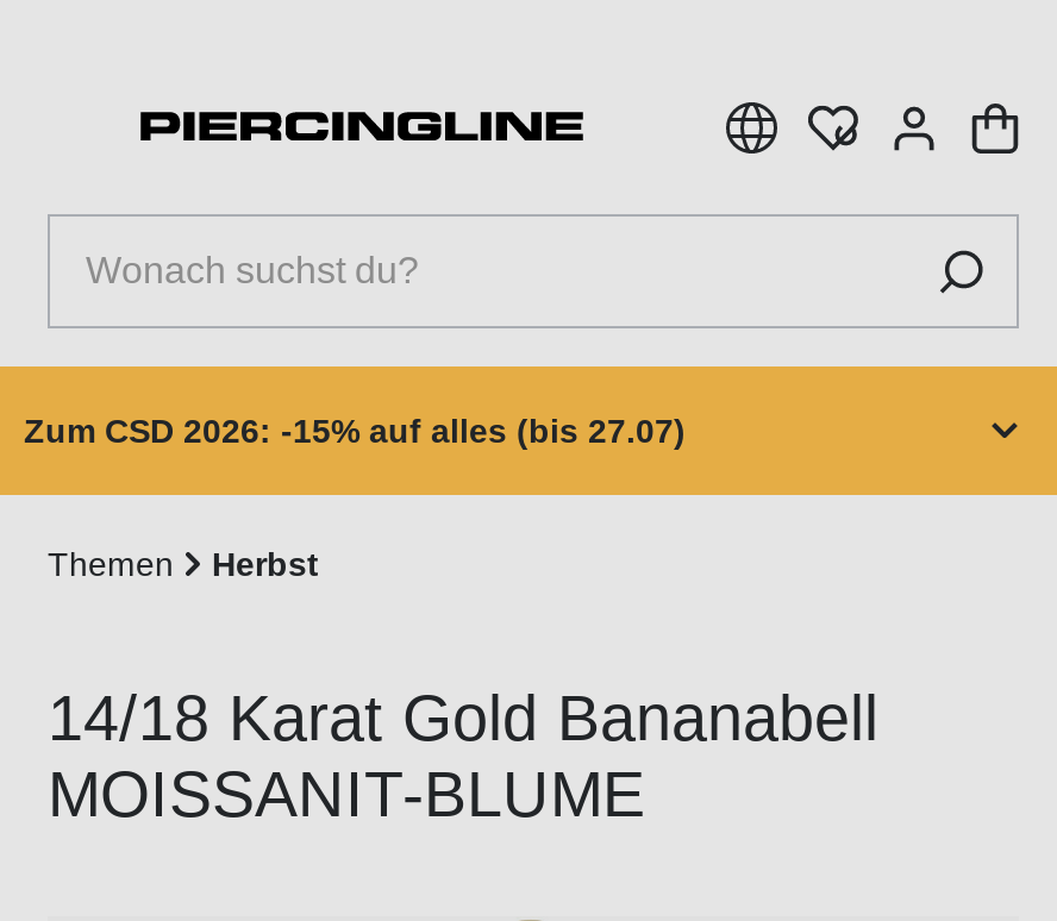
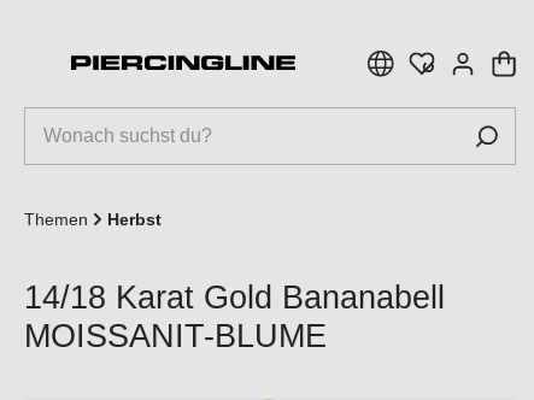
[24,412,686,450] Zum CSD 2026: -15% auf alles (bis 27.07) -> none

